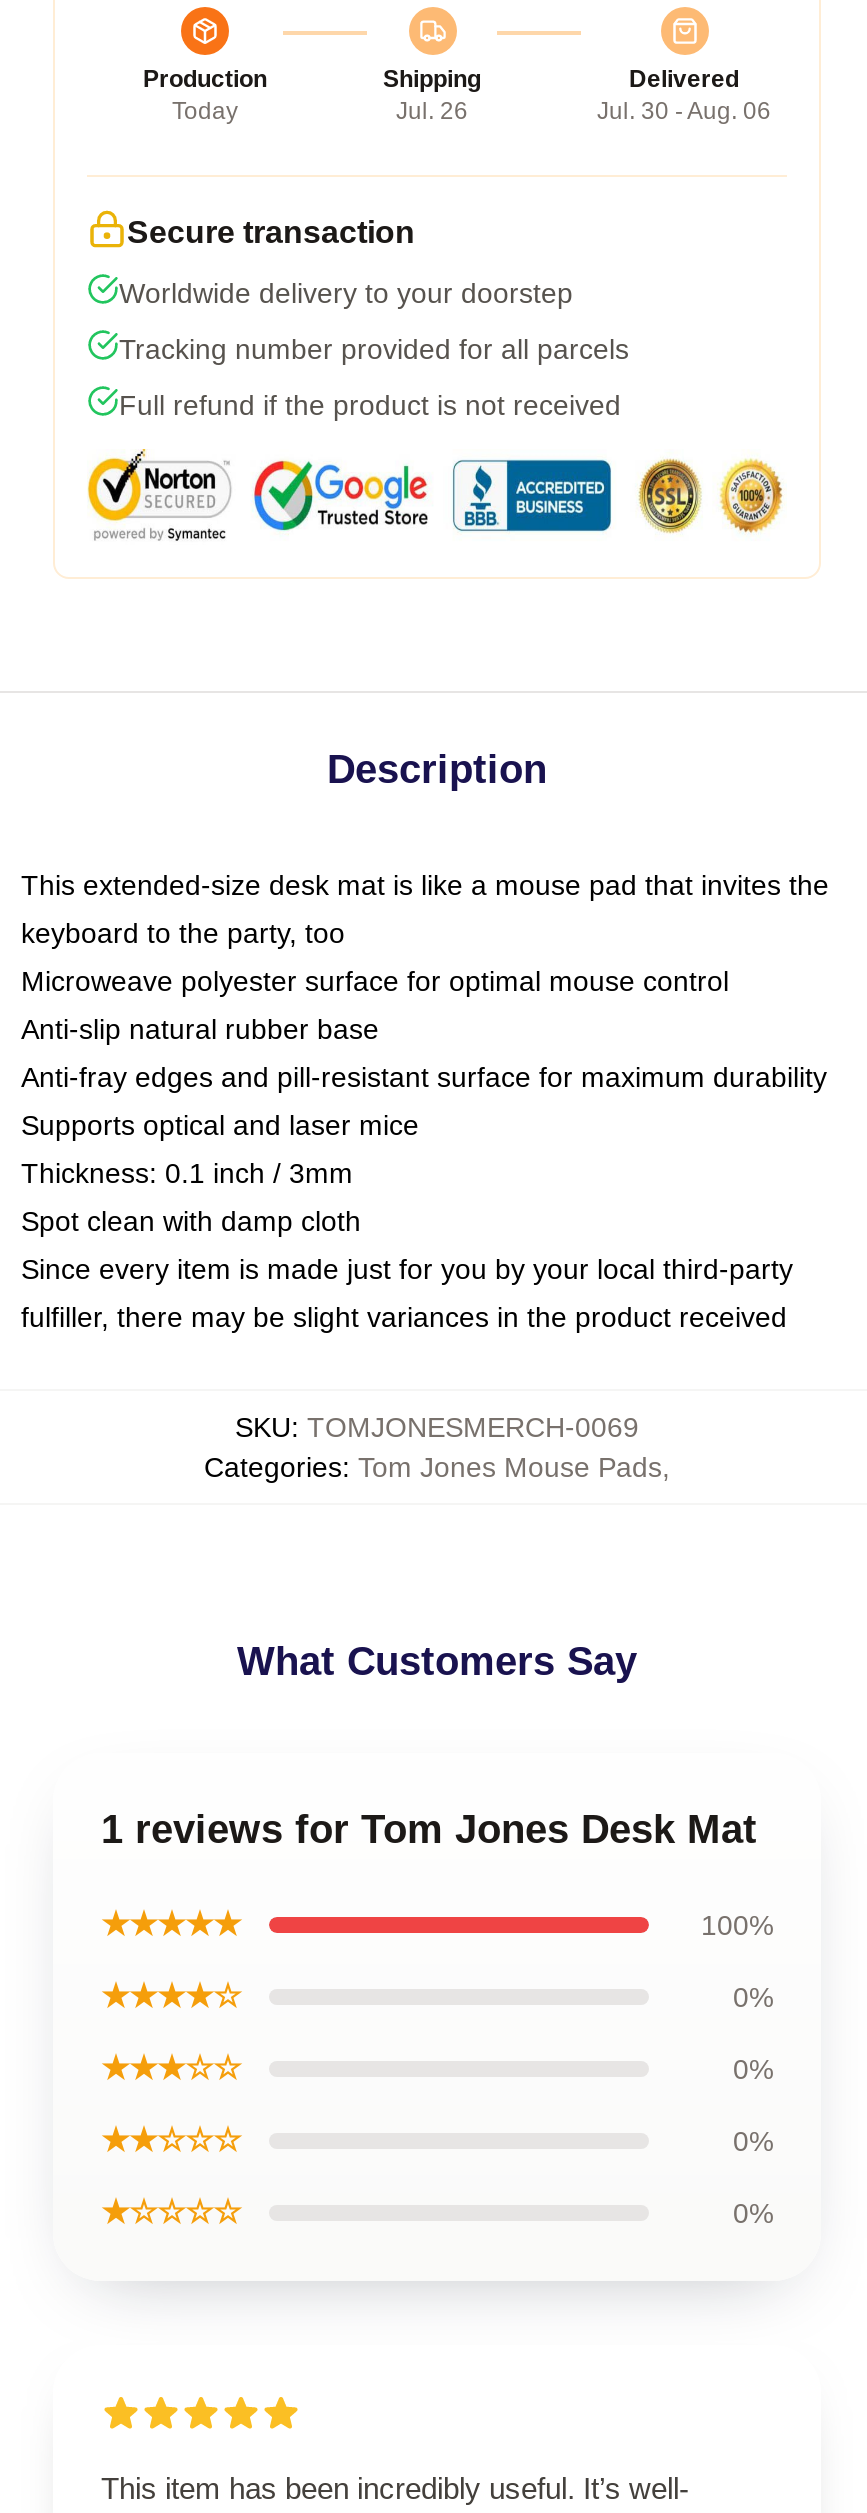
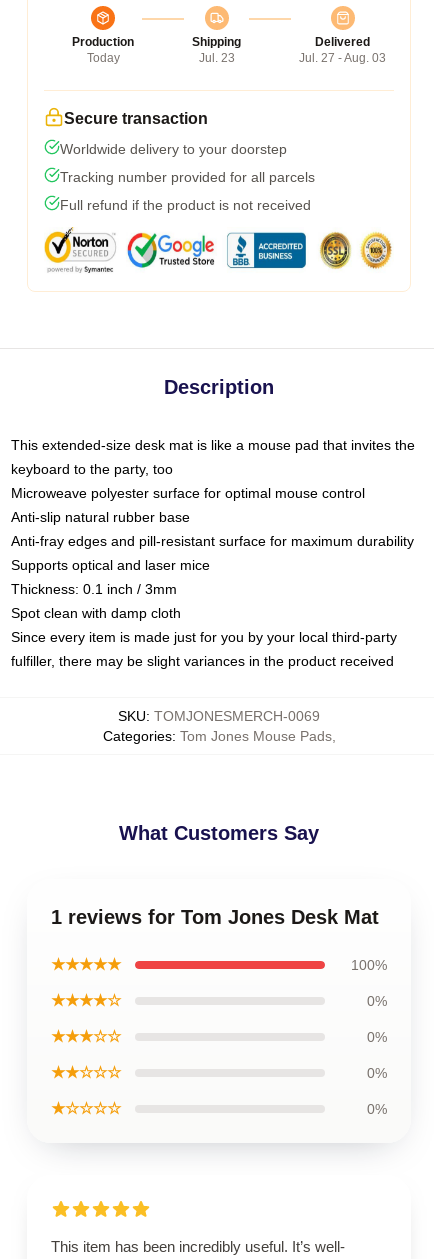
[396,96,468,124] Jul. 26 -> [198,51,234,65] Jul. 23
[597,96,771,124] Jul. 30 - Aug. 06 -> [299,51,386,65] Jul. 27 - Aug. 03

